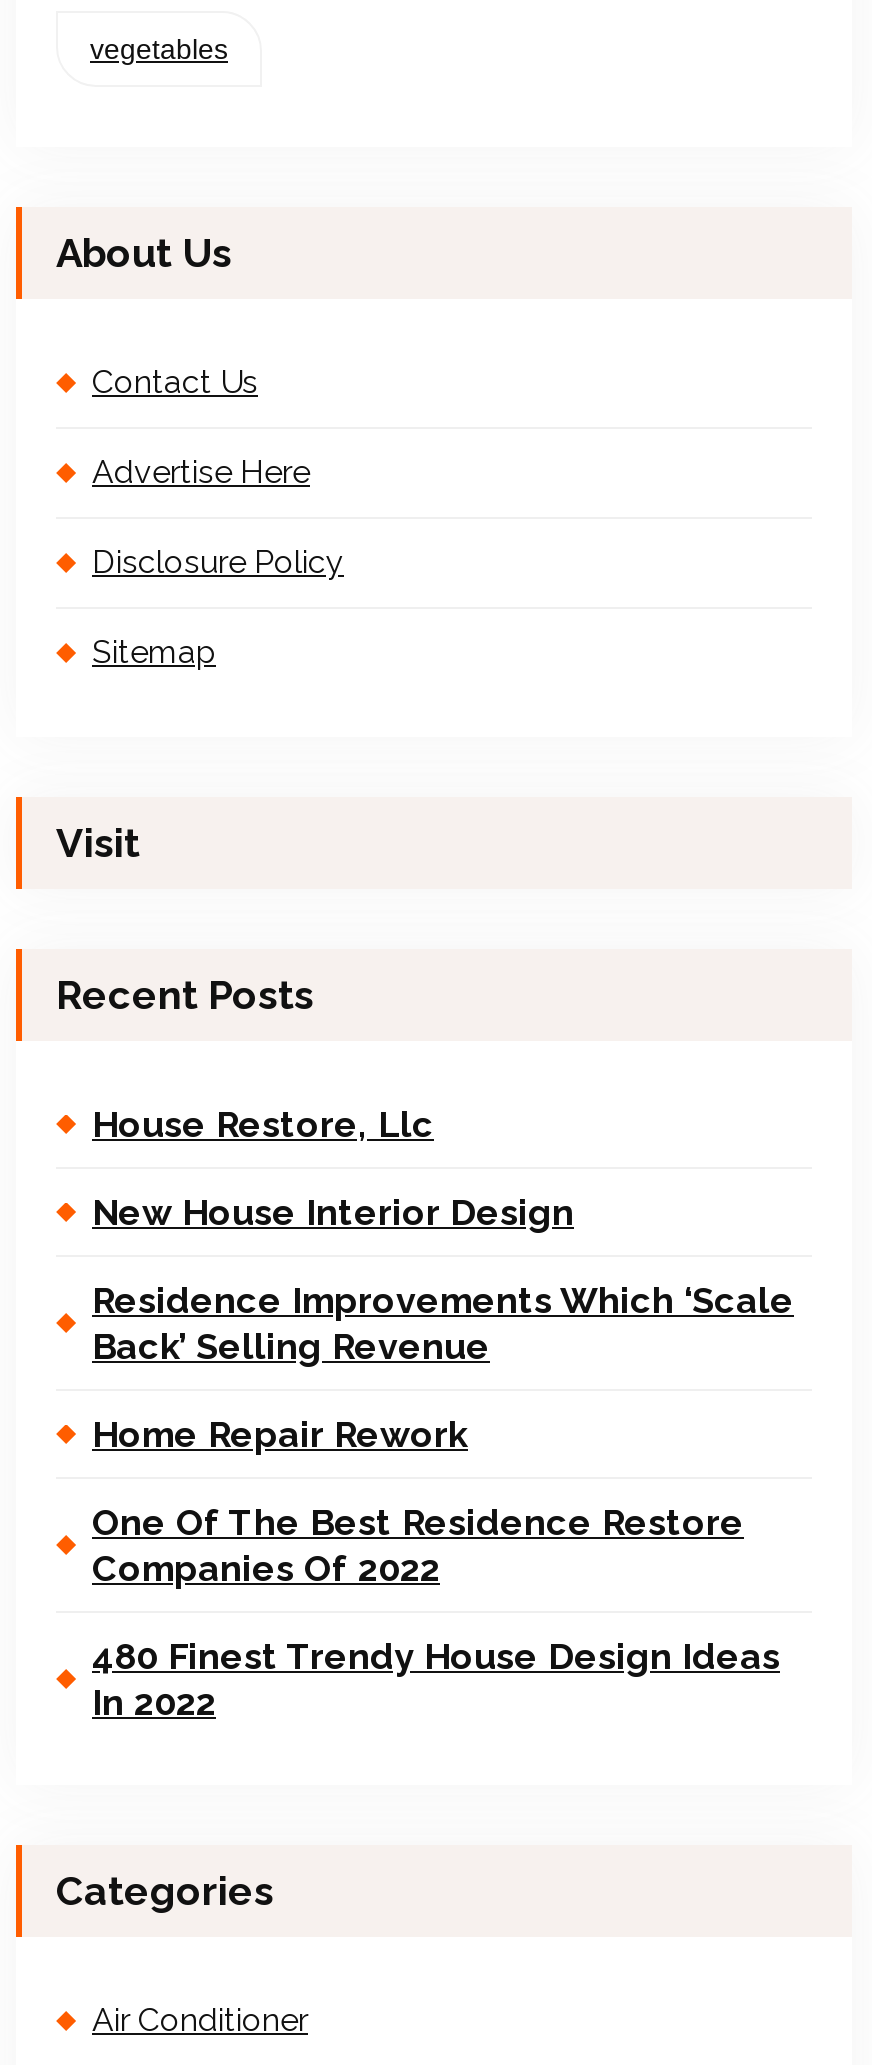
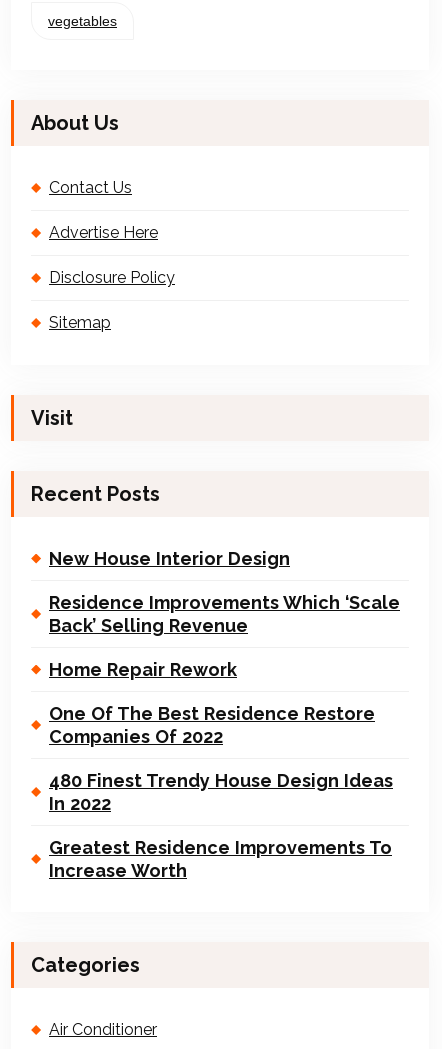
[92,1103,434,1145] House Restore, Llc -> none
moved [92,1191,794,1723] -> [49,548,400,814]: New House Interior Design | Residence Improvements Which ‘Scale | Back’ Selling Revenue | Home Repair Rework | One Of The Best Residence Restore | Companies Of 2022 | 480 Finest Trendy House Design Ideas | In 2022
none -> [49,837,392,881] Greatest Residence Improvements To | Increase Worth

